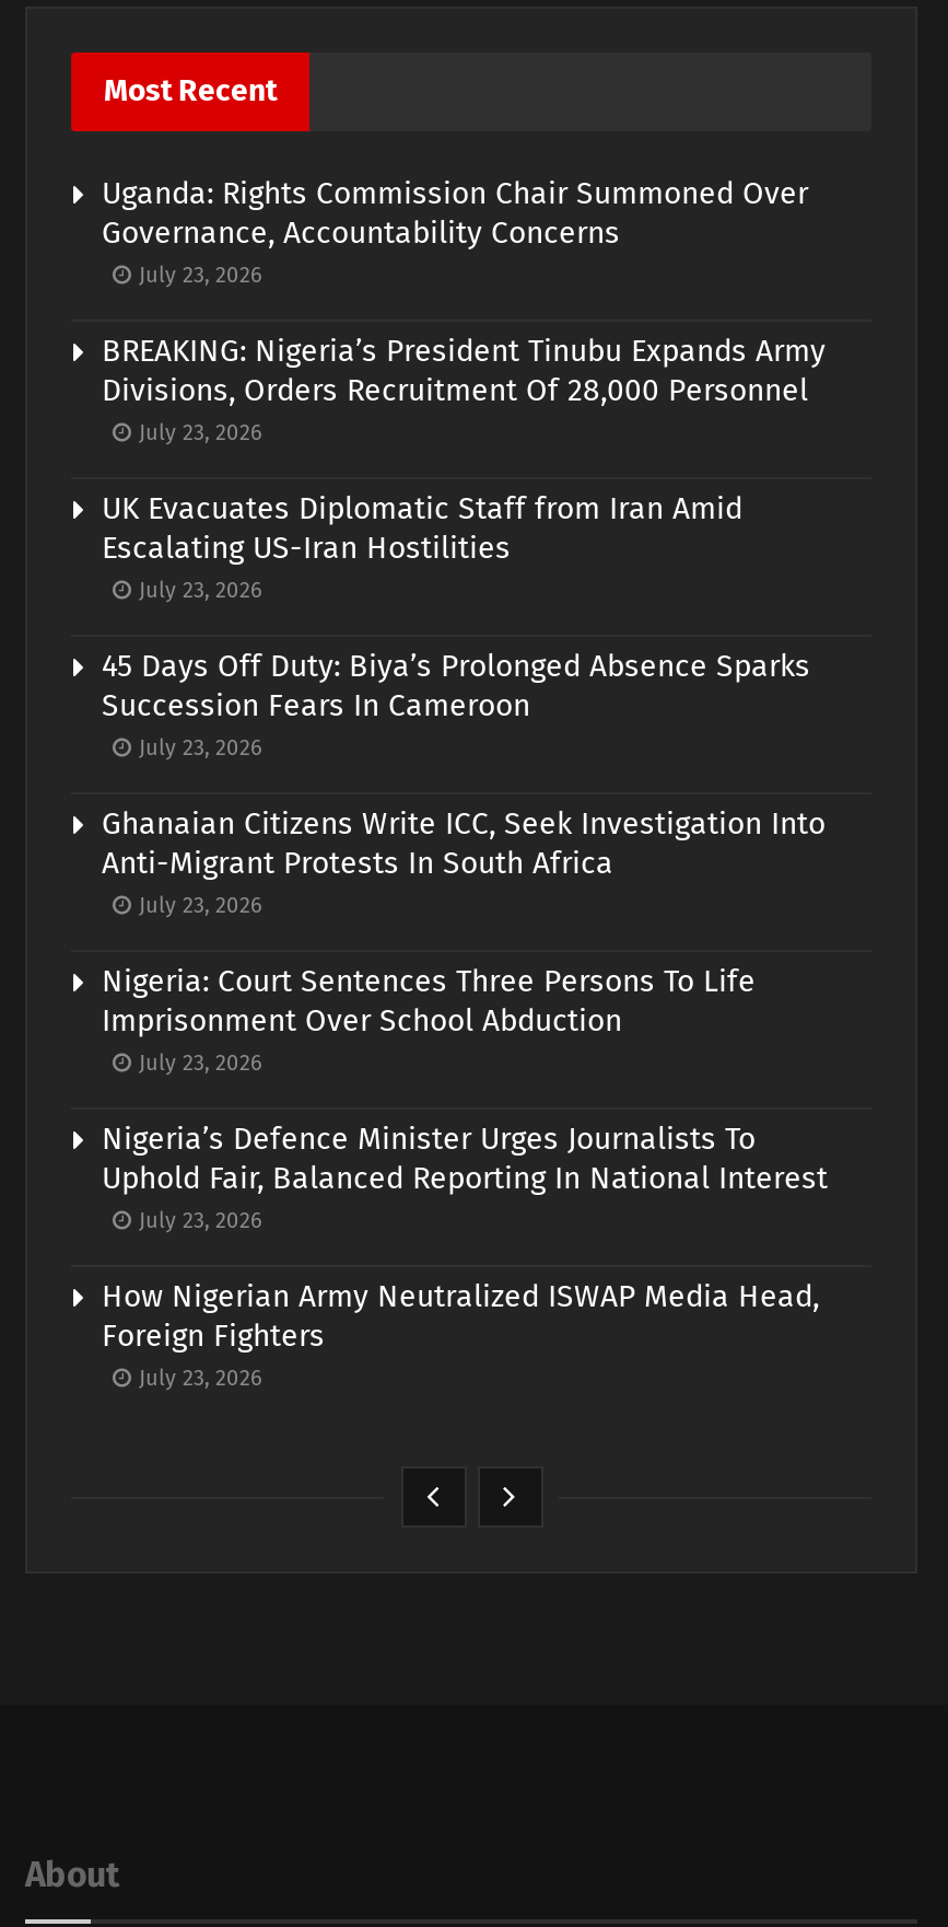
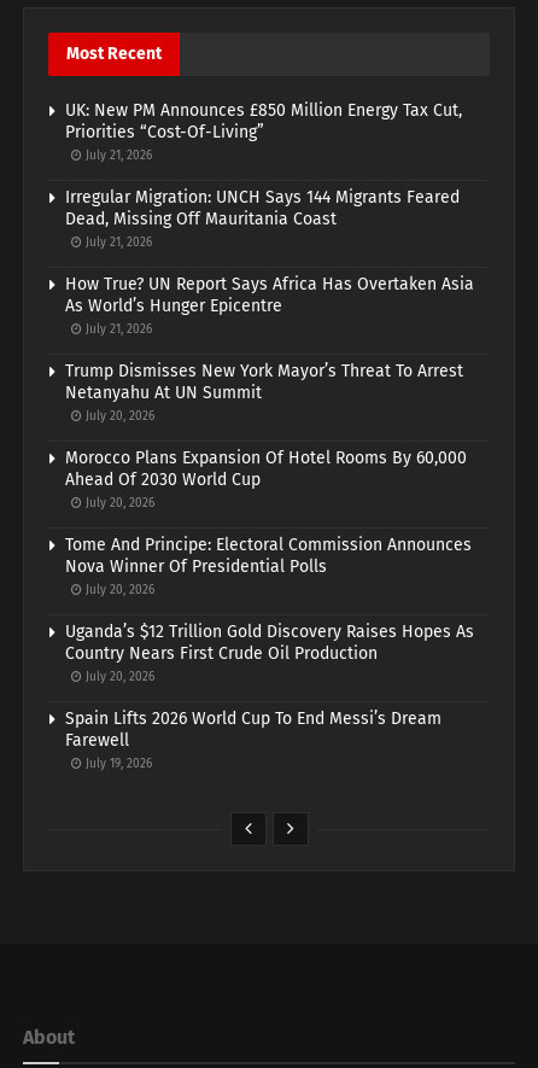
[102,176,808,289] Uganda: Rights Commission Chair Summoned Over | Governance, Accountability Concerns | July 23, 2026 -> [65,100,462,163] UK: New PM Announces £850 Million Energy Tax Cut, | Priorities “Cost-Of-Living” | July 21, 2026
[102,333,826,447] BREAKING: Nigeria’s President Tinubu Expands Army | Divisions, Orders Recruitment Of 28,000 Personnel | July 23, 2026 -> [65,187,460,250] Irregular Migration: UNCH Says 144 Migrants Feared | Dead, Missing Off Mauritania Coast | July 21, 2026
[102,491,742,604] UK Evacuates Diplomatic Staff from Iran Amid | Escalating US-Iran Hostilities | July 23, 2026 -> [65,274,474,337] How True? UN Report Says Africa Has Overtaken Asia | As World’s Hunger Epicentre | July 21, 2026
[102,648,810,762] 45 Days Off Duty: Biya’s Prolonged Absence Sparks | Succession Fears In Cameroon | July 23, 2026 -> [65,361,463,424] Trump Dismisses New York Mayor’s Threat To Arrest | Netanyahu At UN Summit | July 20, 2026
[102,806,826,920] Ghanaian Citizens Write ICC, Seek Investigation Into | Anti-Migrant Protests In South Africa | July 23, 2026 -> [65,448,467,511] Morocco Plans Expansion Of Hotel Rooms By 60,000 | Ahead Of 2030 World Cup | July 20, 2026
[102,963,756,1077] Nigeria: Court Sentences Three Persons To Life | Imprisonment Over School Abduction | July 23, 2026 -> [65,535,472,598] Tome And Principe: Electoral Commission Announces | Nova Winner Of Presidential Polls | July 20, 2026
[102,1121,828,1235] Nigeria’s Defence Minister Urges Journalists To | Uphold Fair, Balanced Reporting In National Interest | July 23, 2026 -> [65,622,474,684] Uganda’s $12 Trillion Gold Discovery Raises Hopes As | Country Nears First Crude Oil Production | July 20, 2026
[102,1279,819,1392] How Nigerian Army Neutralized ISWAP Media Head, | Foreign Fighters | July 23, 2026 -> [65,709,441,771] Spain Lifts 2026 World Cup To End Messi’s Dream | Farewell | July 19, 2026

